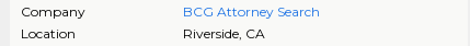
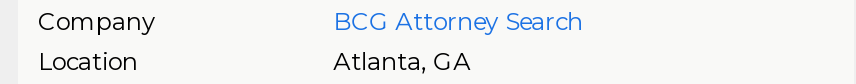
[183,25,265,42] Riverside, CA -> [333,46,471,76] Atlanta, GA

